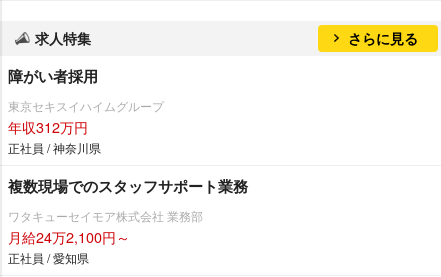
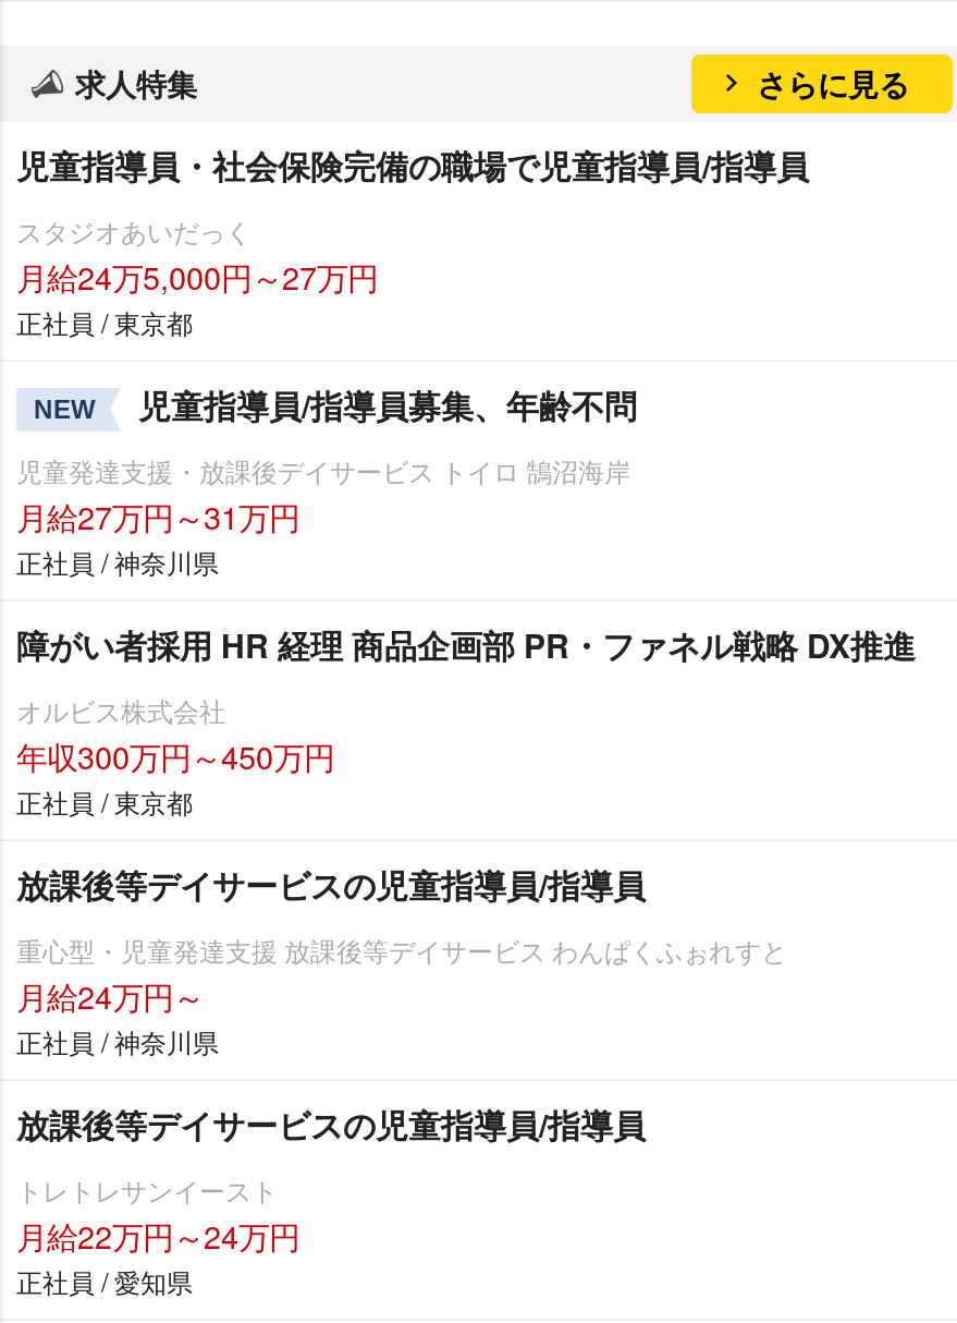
[8,65,164,137] 障がい者採用 | 東京セキスイハイムグループ | 年収312万円 -> [16,141,809,538] 児童指導員・社会保険完備の職場で児童指導員/指導員 | スタジオあいだっく | 月給24万5,000円～27万円 | 正社員 / 東京都 | NEW | 児童指導員/指導員募集、年齢不問 | 児童発達支援・放課後デイサービス トイロ 鵠沼海岸 | 月給27万円～31万円
[8,175,248,247] 複数現場でのスタッフサポート業務 | ワタキューセイモア株式会社 業務部 | 月給24万2,100円～ -> [16,621,916,1257] 障がい者採用 HR 経理 商品企画部 PR・ファネル戦略 DX推進 | オルビス株式会社 | 年収300万円～450万円 | 正社員 / 東京都 | 放課後等デイサービスの児童指導員/指導員 | 重心型・児童発達支援 放課後等デイサービス わんぱくふぉれすと | 月給24万円～ | 正社員 / 神奈川県 | 放課後等デイサービスの児童指導員/指導員 | トレトレサンイースト | 月給22万円～24万円

